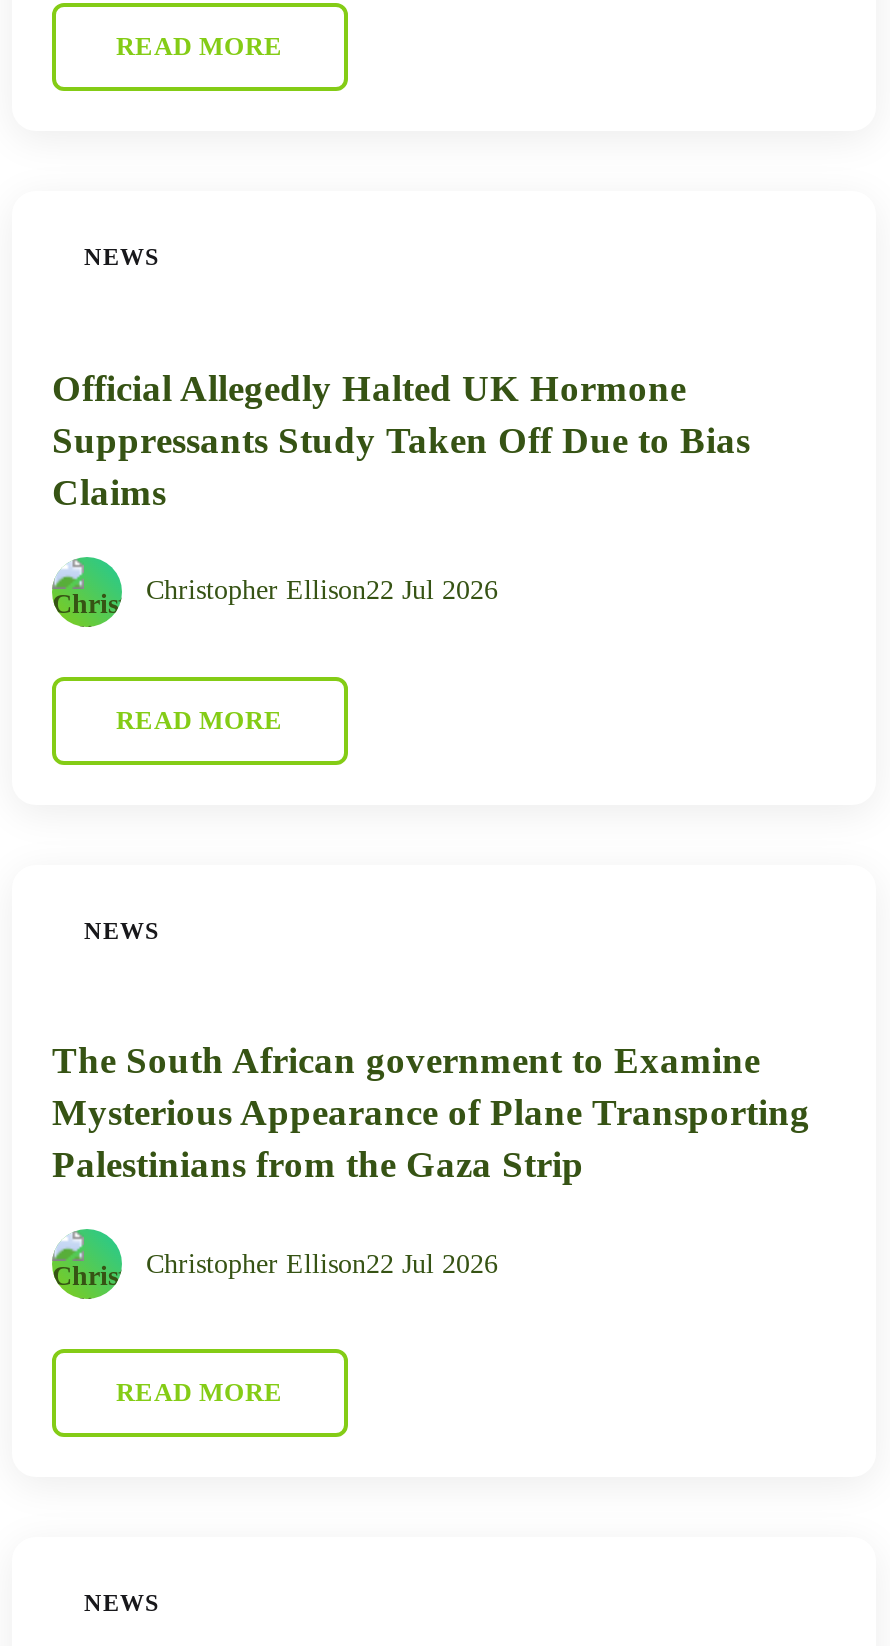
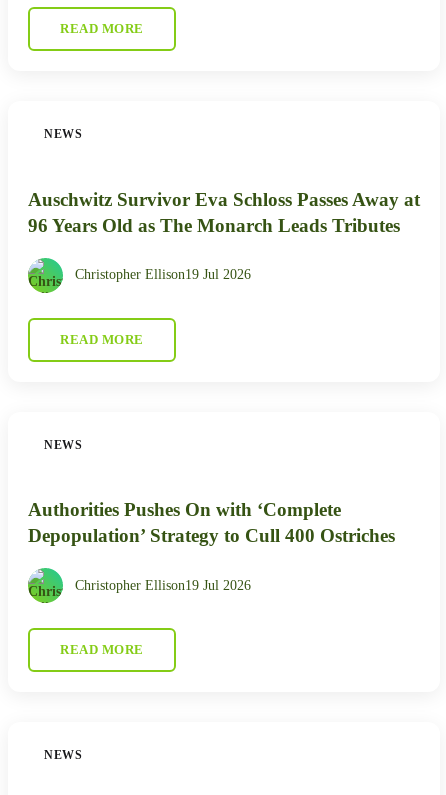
[52,367,750,513] Official Allegedly Halted UK Hormone | Suppressants Study Taken Off Due to Bias | Claims -> [28,189,420,236] Auschwitz Survivor Eva Schloss Passes Away at | 96 Years Old as The Monarch Leads Tributes
[146,575,498,605] Christopher Ellison22 Jul 2026 -> [75,267,251,282] Christopher Ellison19 Jul 2026
[52,1040,810,1186] The South African government to Examine | Mysterious Appearance of Plane Transporting | Palestinians from the Gaza Strip -> [28,499,395,546] Authorities Pushes On with ‘Complete | Depopulation’ Strategy to Cull 400 Ostriches
[146,1248,498,1278] Christopher Ellison22 Jul 2026 -> [75,577,251,592] Christopher Ellison19 Jul 2026

